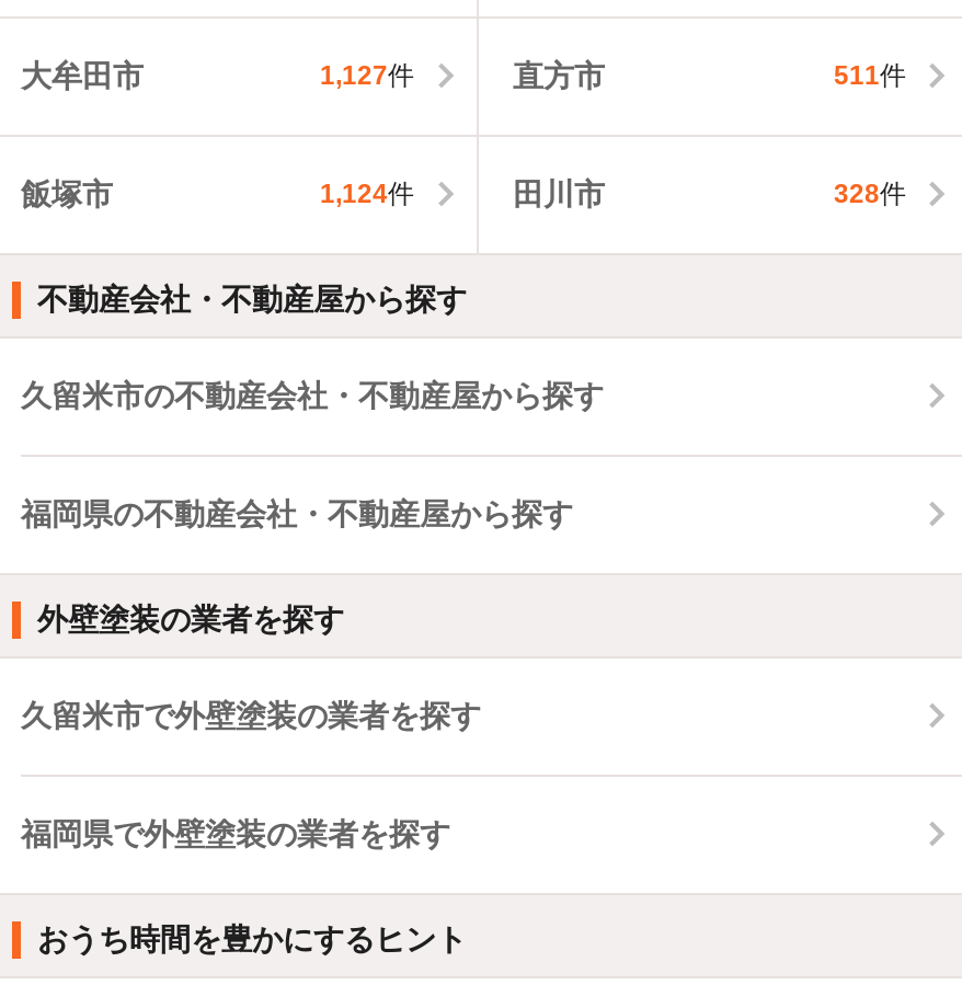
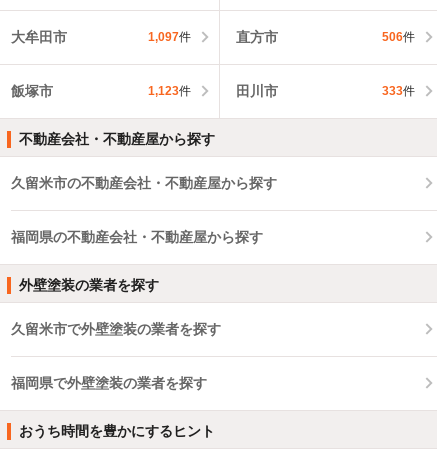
[320,61,414,92] 1,127件 -> [147,30,190,44] 1,097件
[834,61,906,92] 511件 -> [382,30,415,44] 506件
[320,179,414,210] 1,124件 -> [147,84,190,98] 1,123件
[834,179,906,210] 328件 -> [382,84,415,98] 333件

